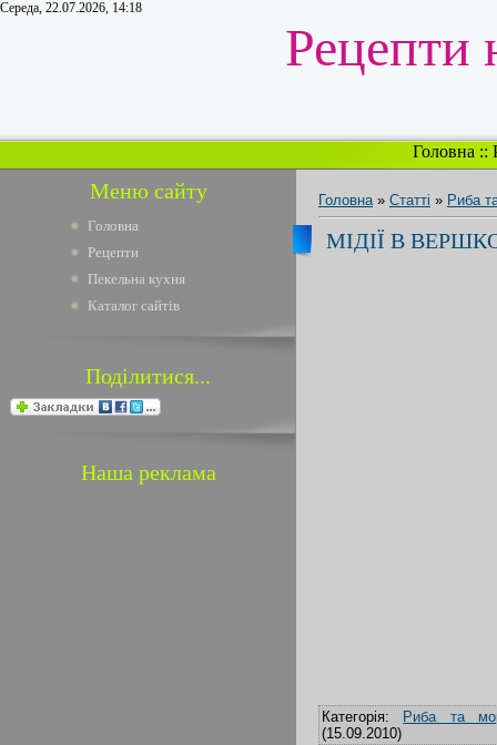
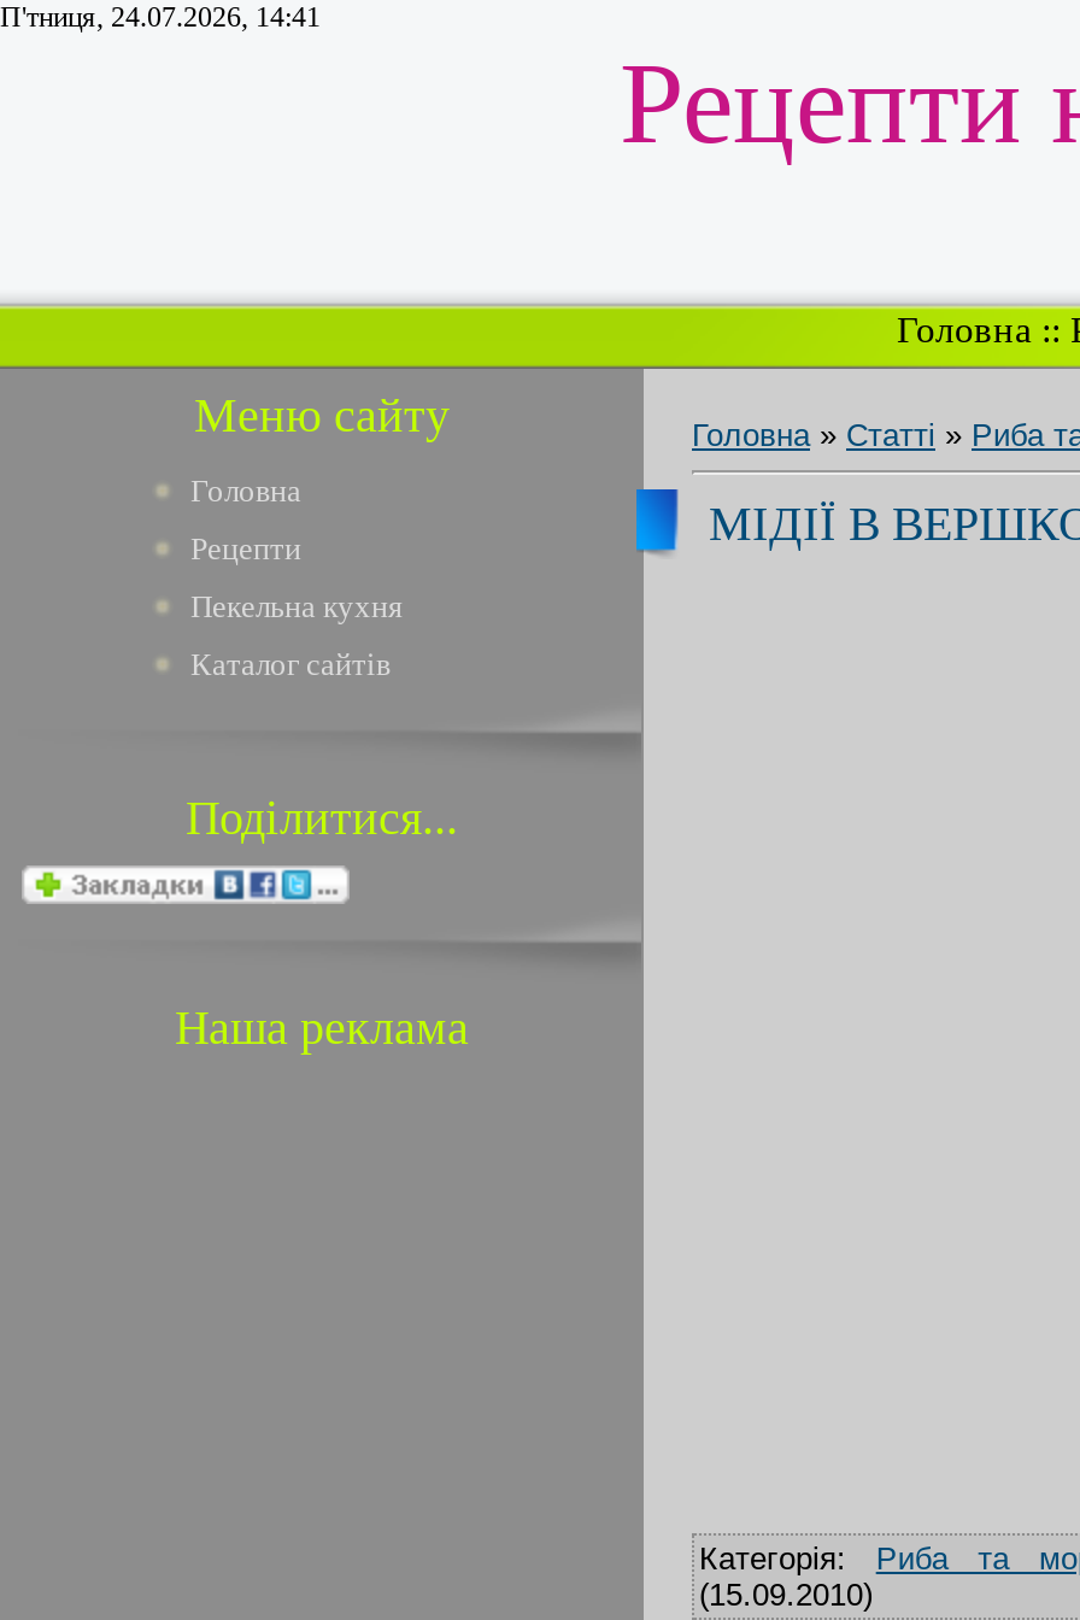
[0,0,142,16] Середа, 22.07.2026, 14:18 -> [0,0,321,34] П'тниця, 24.07.2026, 14:41

